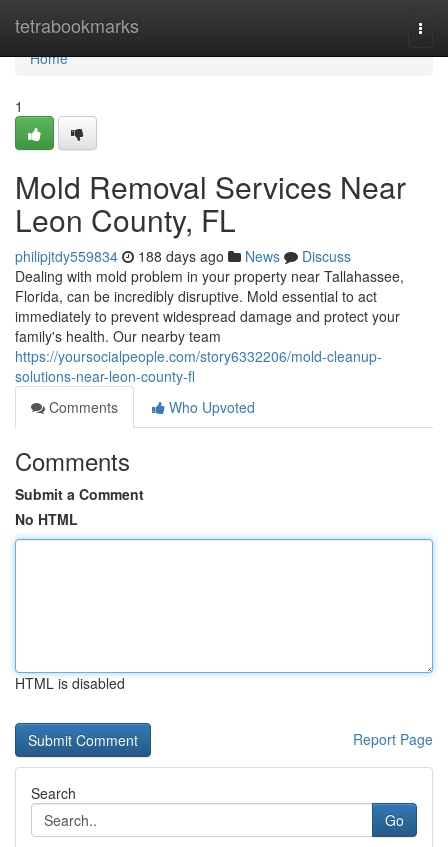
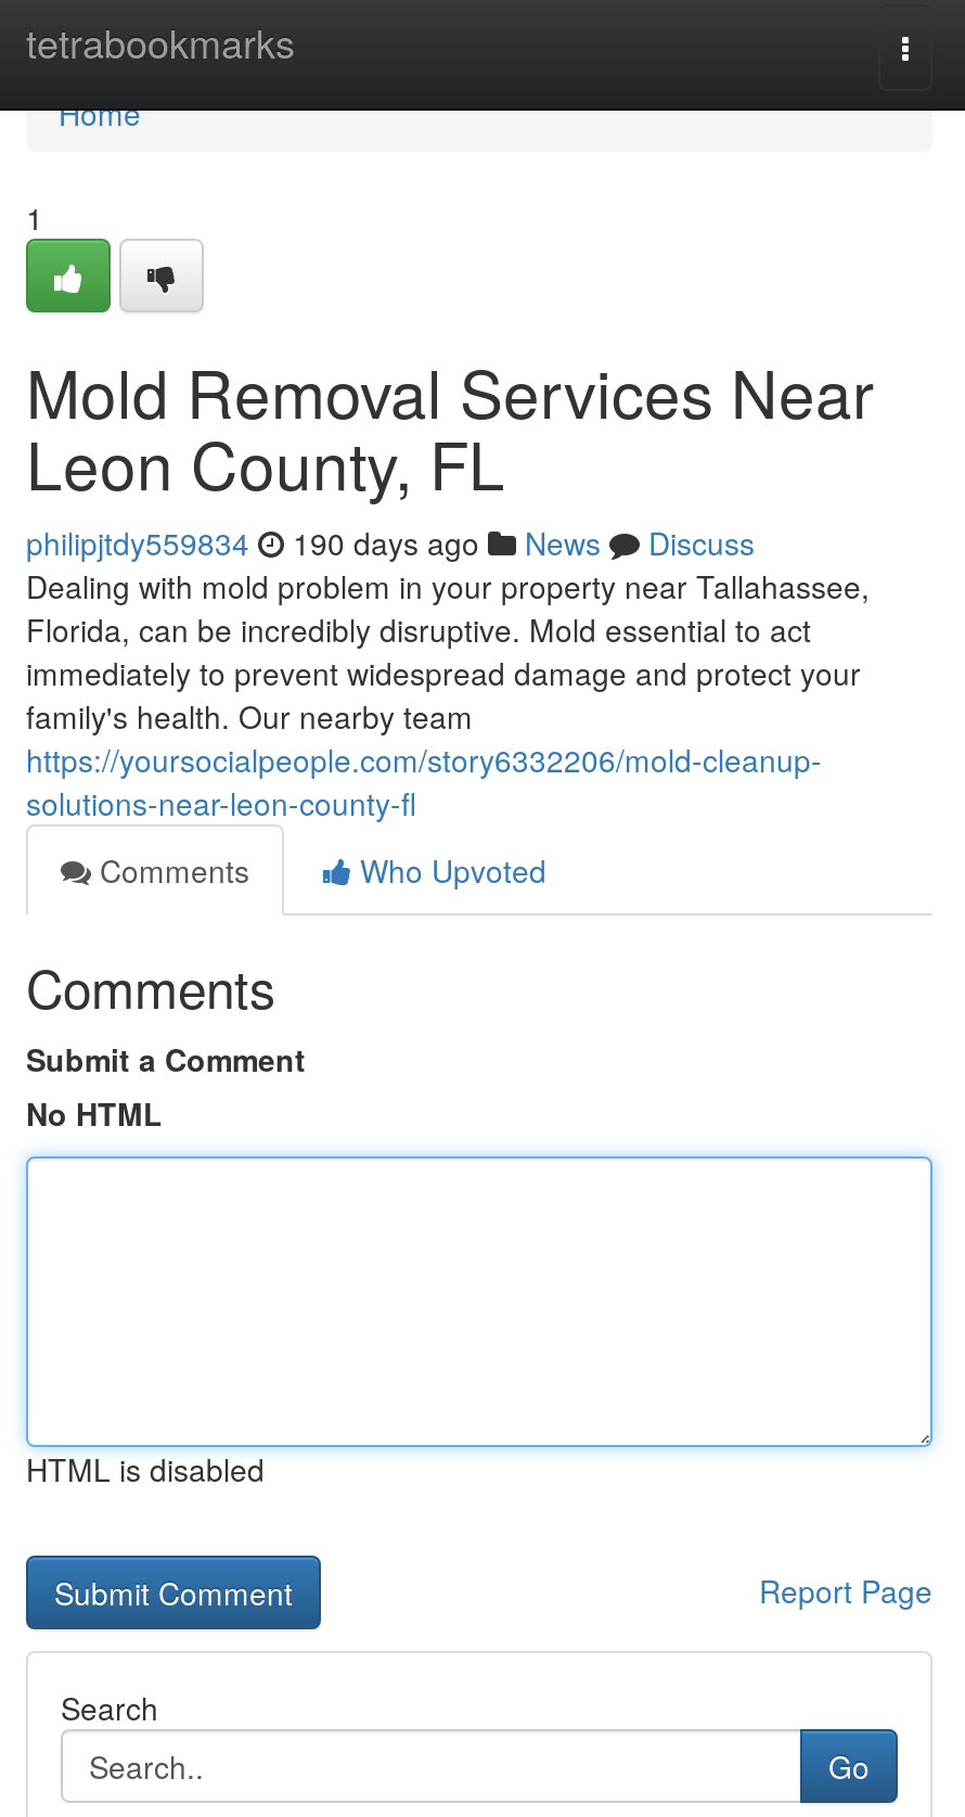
[15,246,351,266] philipjtdy559834 188 days ago News Discuss -> [26,521,755,564] philipjtdy559834 190 days ago News Discuss

